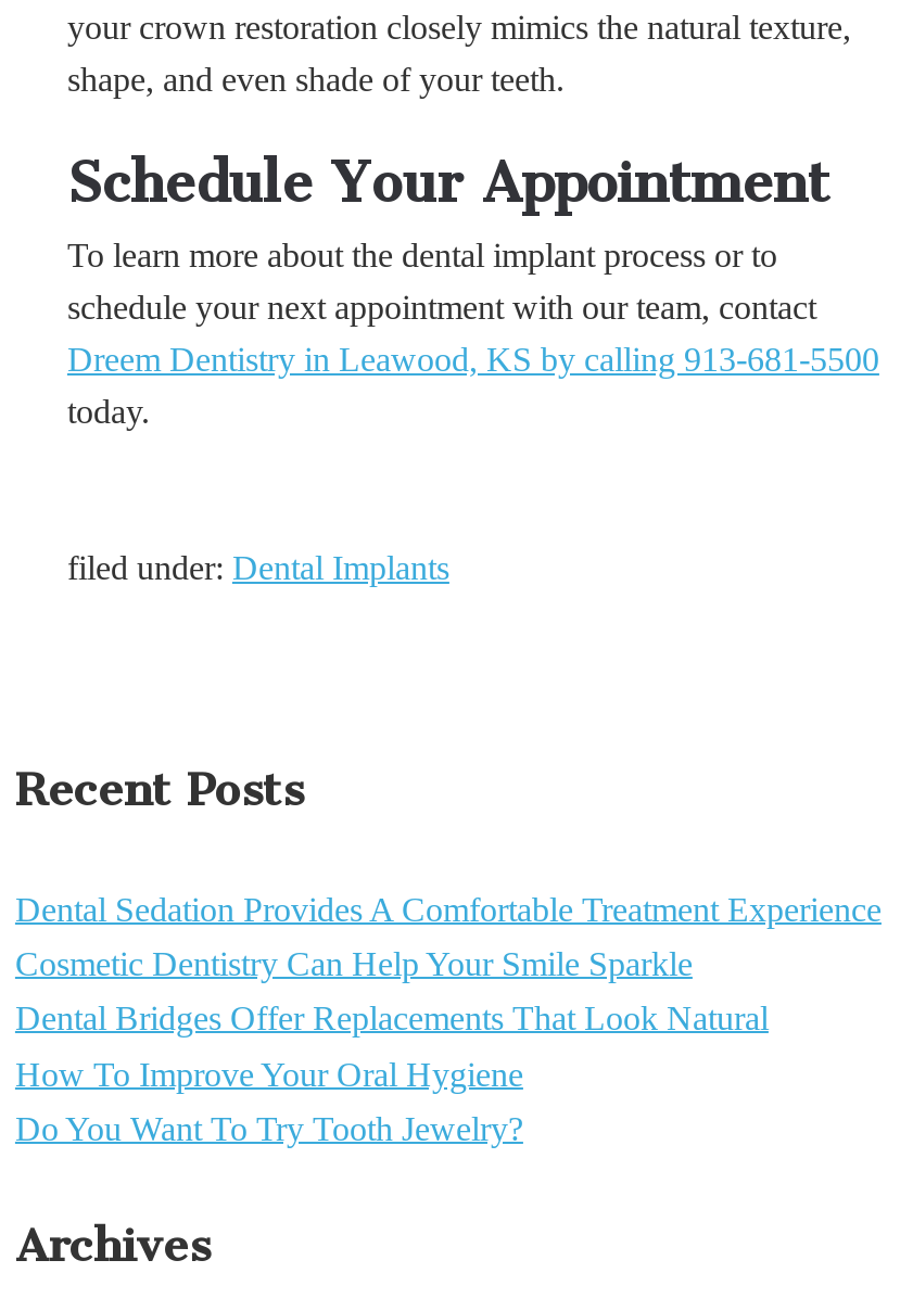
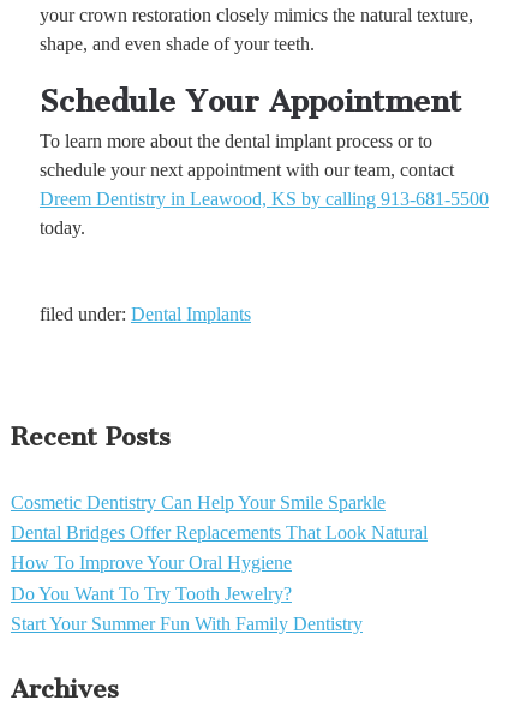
[15,890,882,927] Dental Sedation Provides A Comfortable Treatment Experience -> none
moved [15,945,769,1146] -> [11,492,428,604]: Cosmetic Dentistry Can Help Your Smile Sparkle | Dental Bridges Offer Replacements That Look Natural | How To Improve Your Oral Hygiene | Do You Want To Try Tooth Jewelry?
none -> [11,614,363,634] Start Your Summer Fun With Family Dentistry

